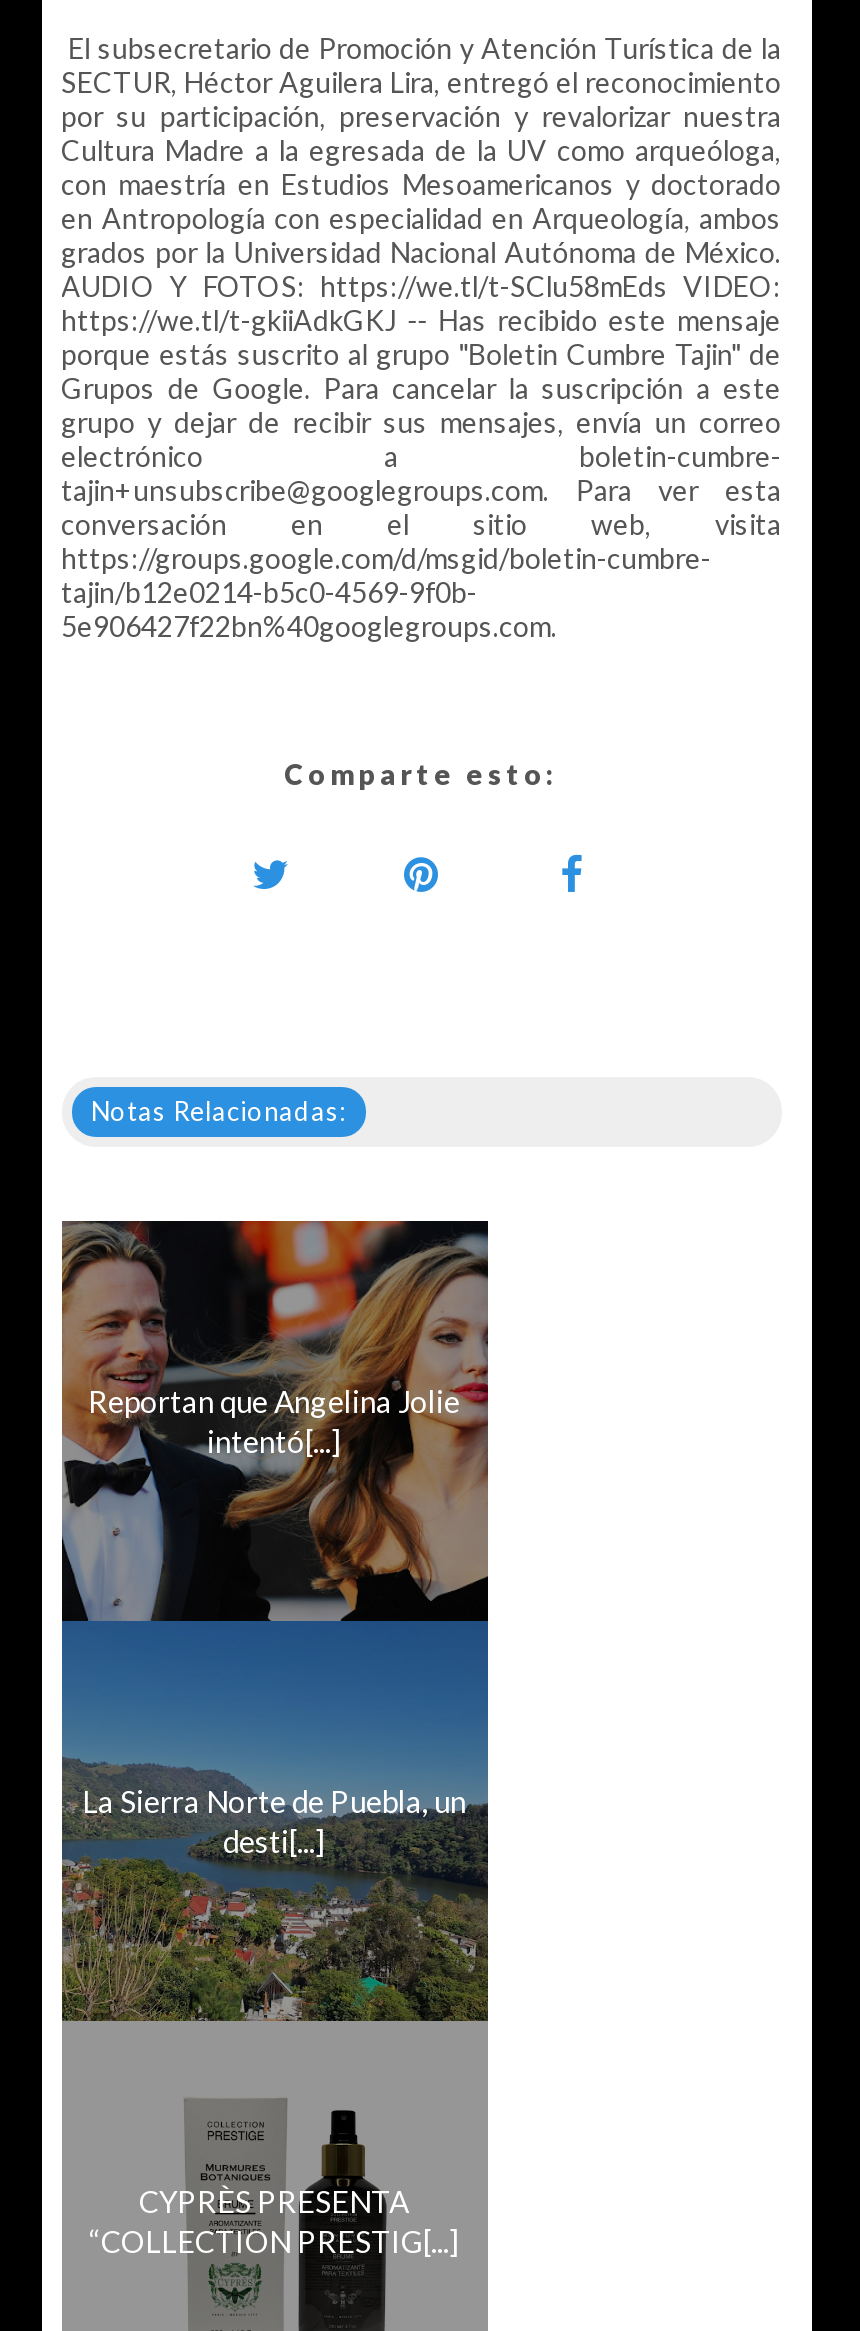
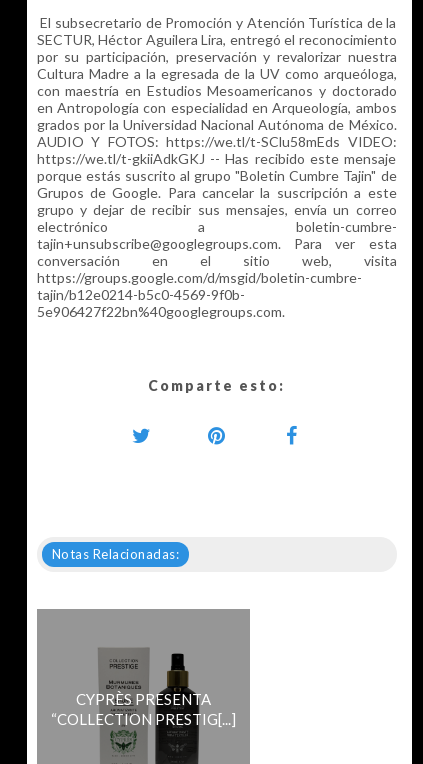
[60,1219,488,1459] [image] | Reportan que Angelina Jolie | intentó[...] -> none
[60,1435,490,1859] [image] | La Sierra Norte de Puebla, un | desti[...] -> none
[62,1835,488,2023] [image] -> none

